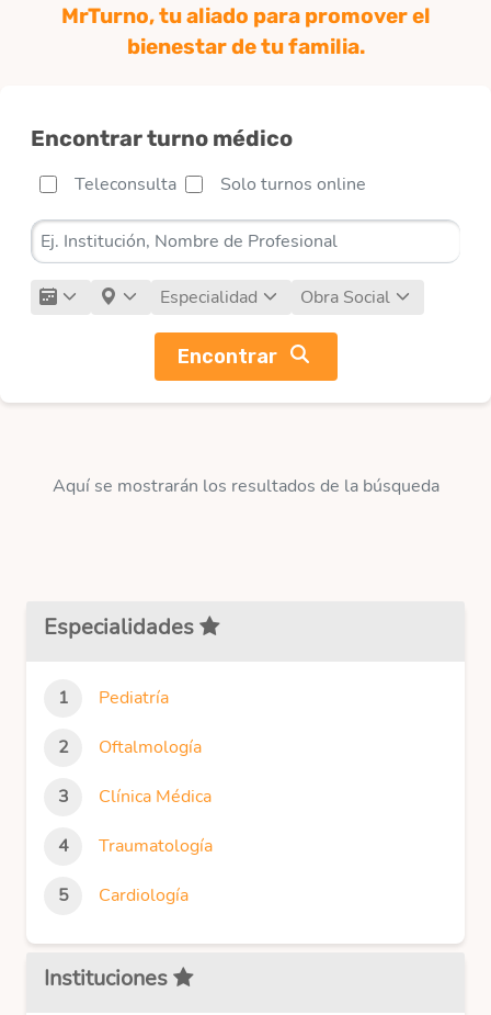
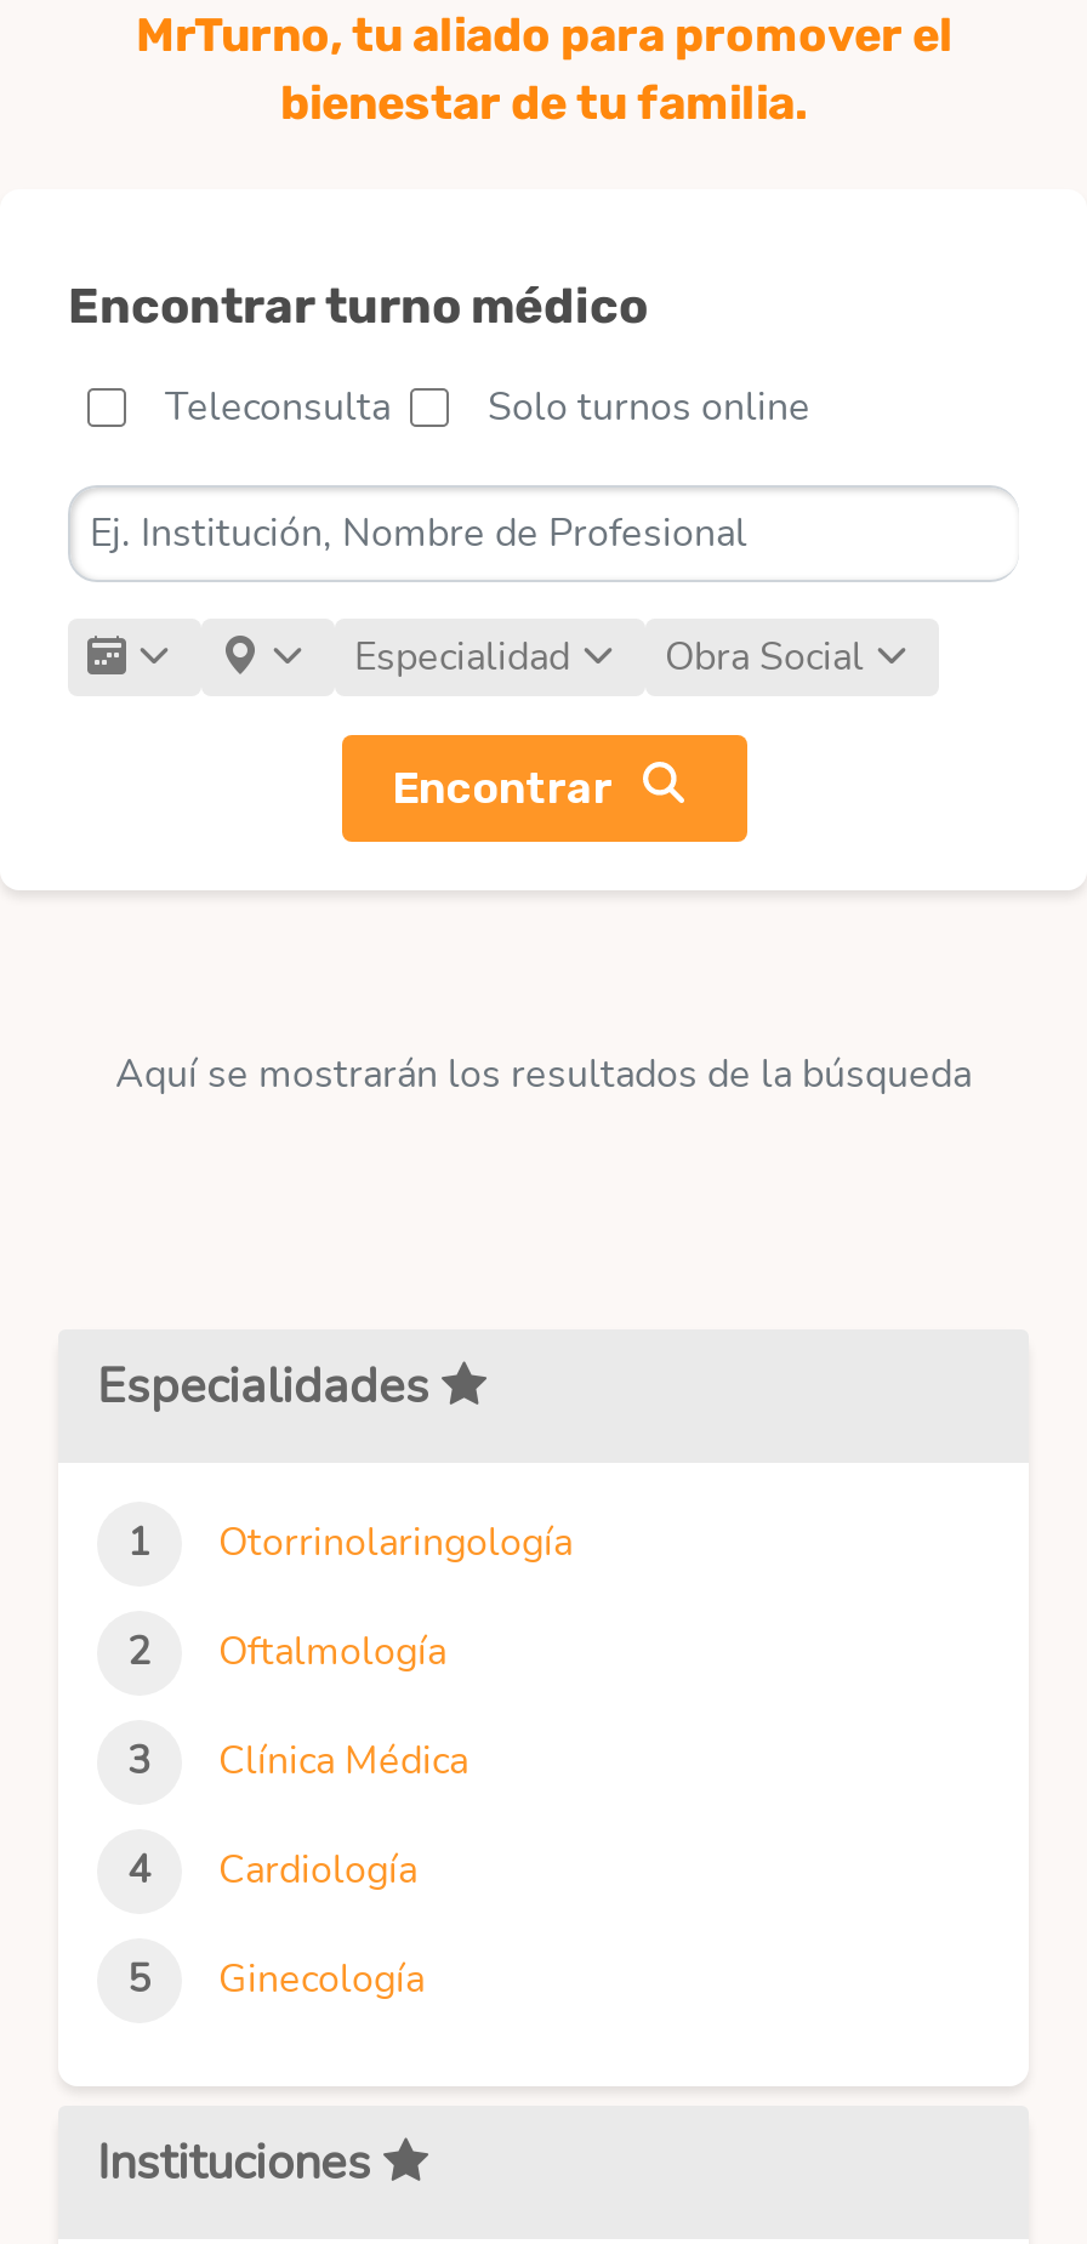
[99,686,169,710] Pediatría -> [218,1516,573,1570] Otorrinolaringología
[99,834,213,858] Traumatología -> none
moved [99,883,189,907] -> [218,1844,417,1897]: Cardiología
none -> [218,1953,425,2006] Ginecología

